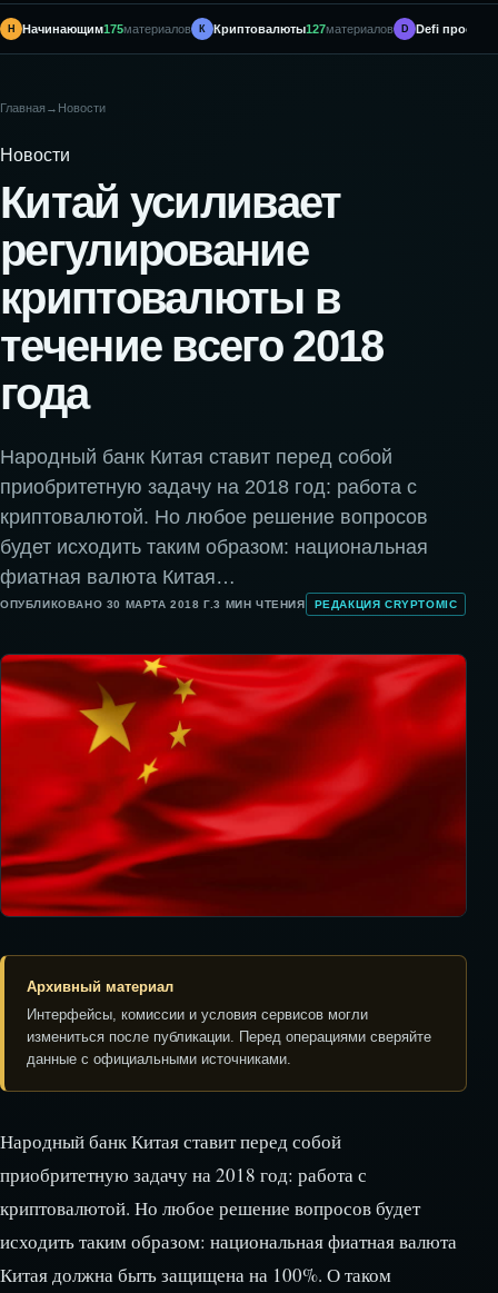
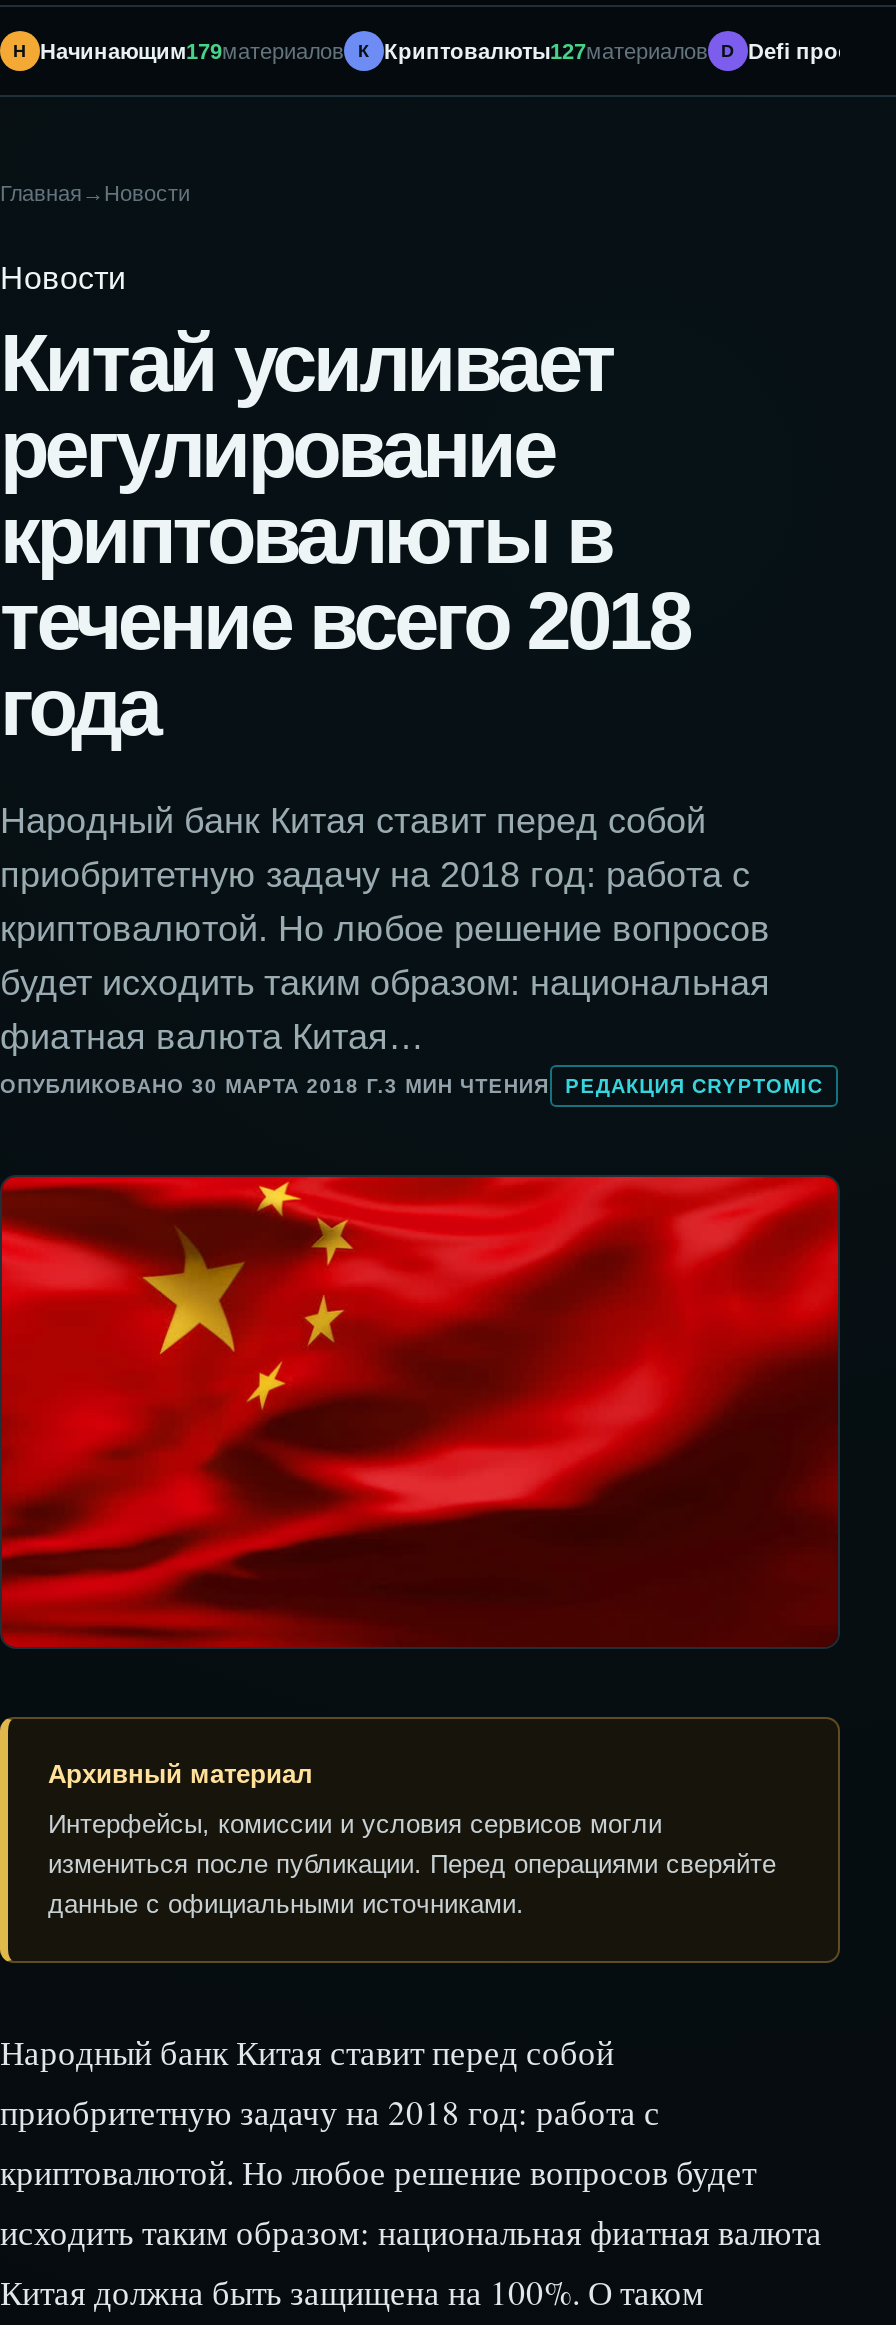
[22,22,191,36] Начинающим175материалов -> [40,39,344,63] Начинающим179материалов

